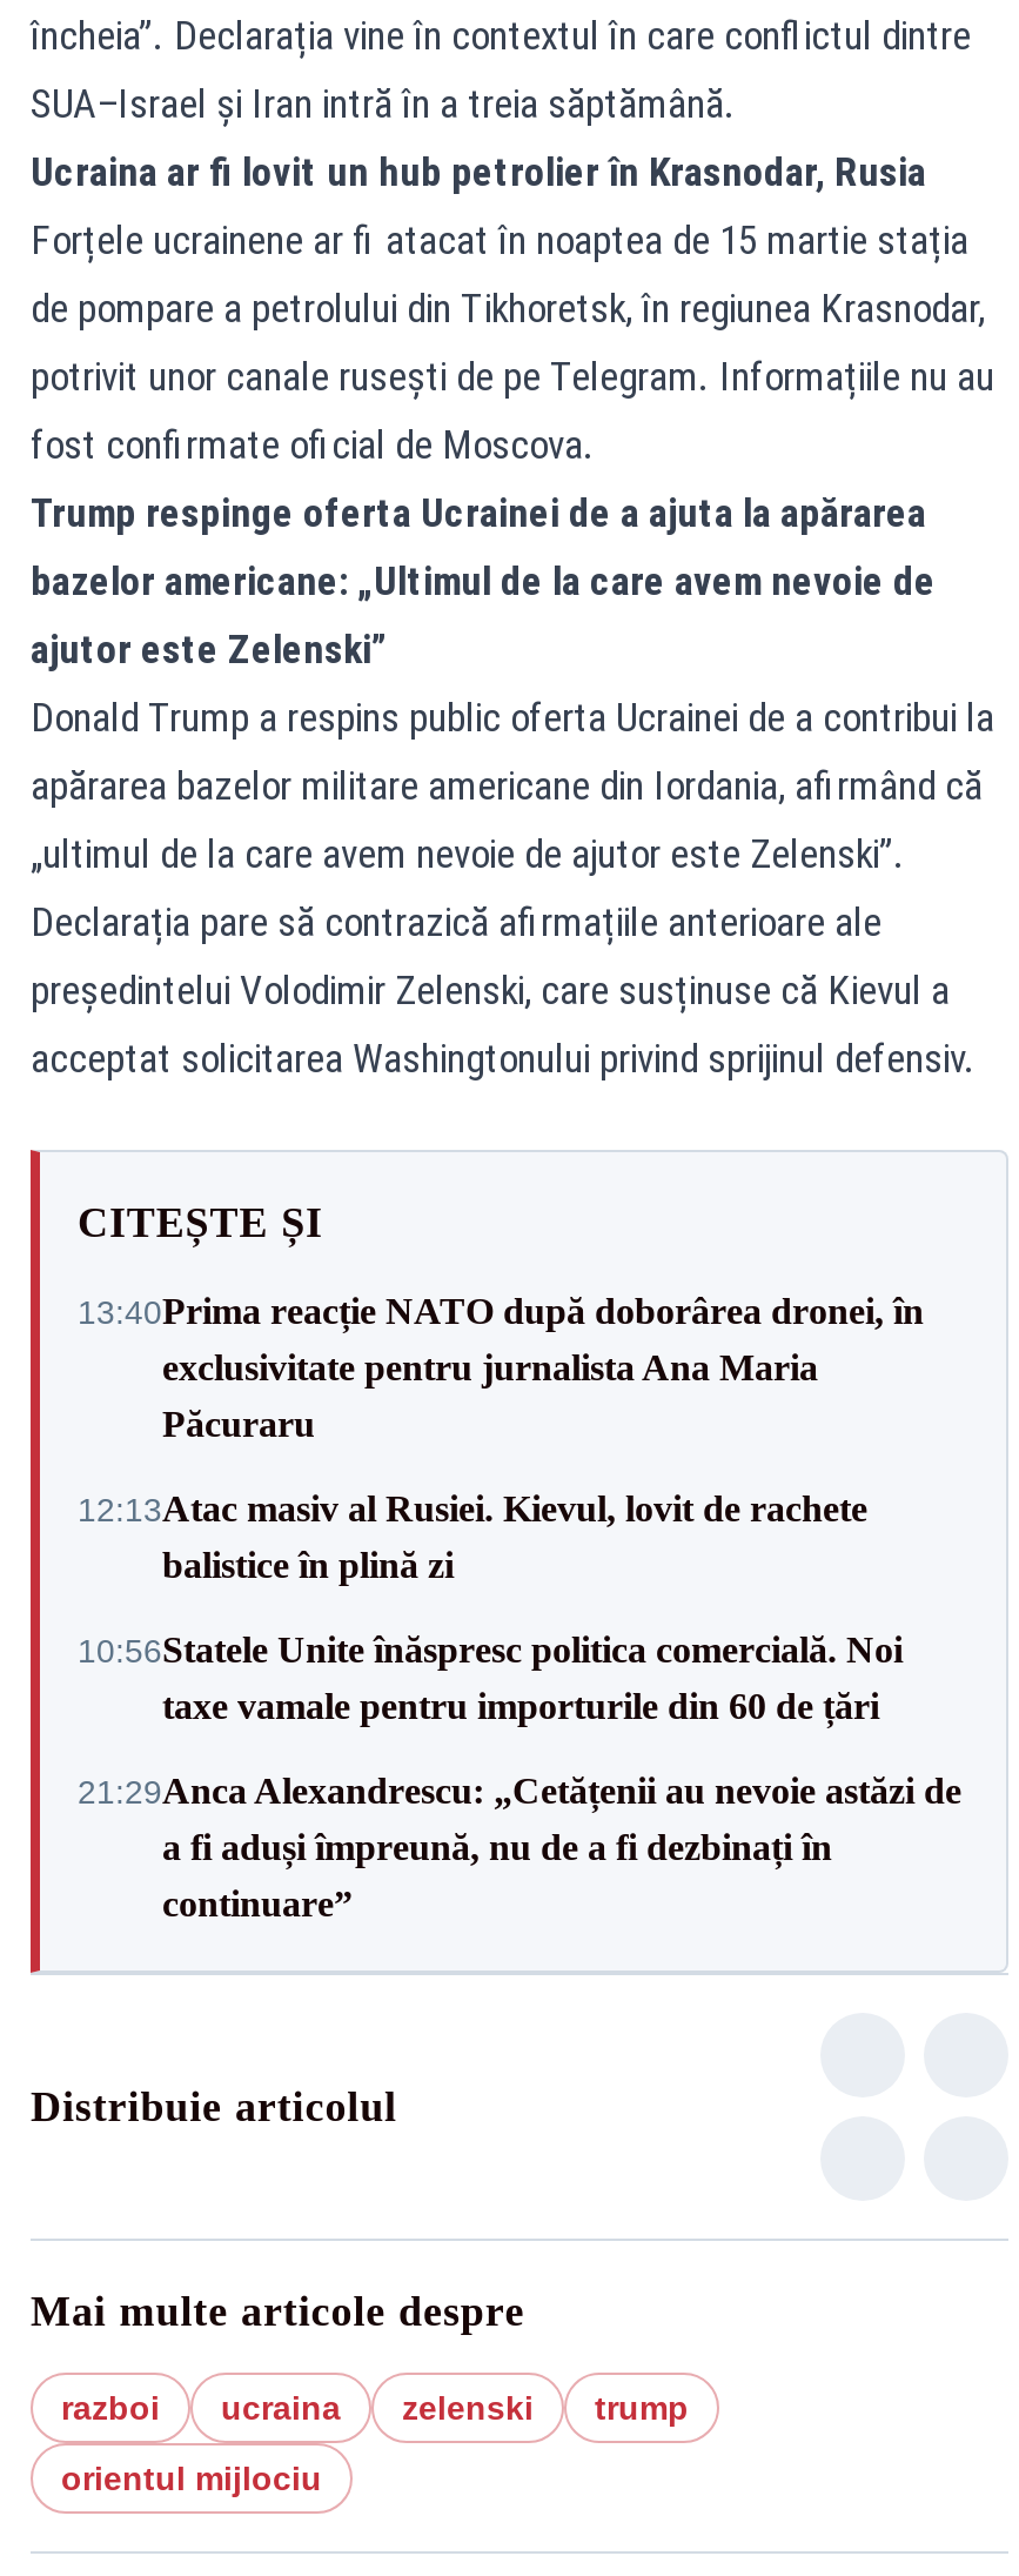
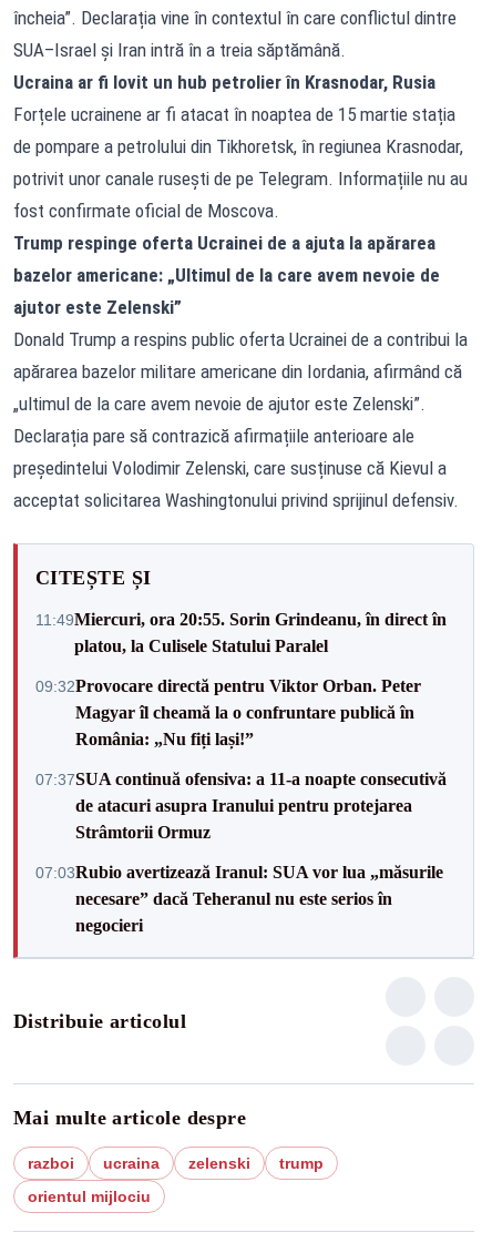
[78,1291,924,1444] 13:40Prima reacție NATO după doborârea dronei, în | exclusivitate pentru jurnalista Ana Maria | Păcuraru -> [35,609,447,655] 11:49Miercuri, ora 20:55. Sorin Grindeanu, în direct în | platou, la Culisele Statului Paralel
[78,1488,867,1585] 12:13Atac masiv al Rusiei. Kievul, lovit de rachete | balistice în plină zi -> [35,676,421,748] 09:32Provocare directă pentru Viktor Orban. Peter | Magyar îl cheamă la o confruntare publică în | România: „Nu fiți lași!”
[78,1630,903,1726] 10:56Statele Unite înăspresc politica comercială. Noi | taxe vamale pentru importurile din 60 de țări -> [35,769,447,841] 07:37SUA continuă ofensiva: a 11-a noapte consecutivă | de atacuri asupra Iranului pentru protejarea | Strâmtorii Ormuz
[78,1771,961,1923] 21:29Anca Alexandrescu: „Cetățenii au nevoie astăzi de | a fi aduși împreună, nu de a fi dezbinați în | continuare” -> [35,862,443,934] 07:03Rubio avertizează Iranul: SUA vor lua „măsurile | necesare” dacă Teheranul nu este serios în | negocieri

